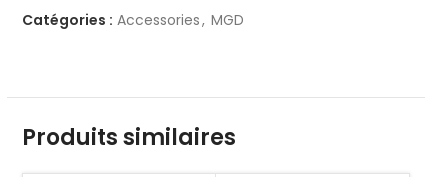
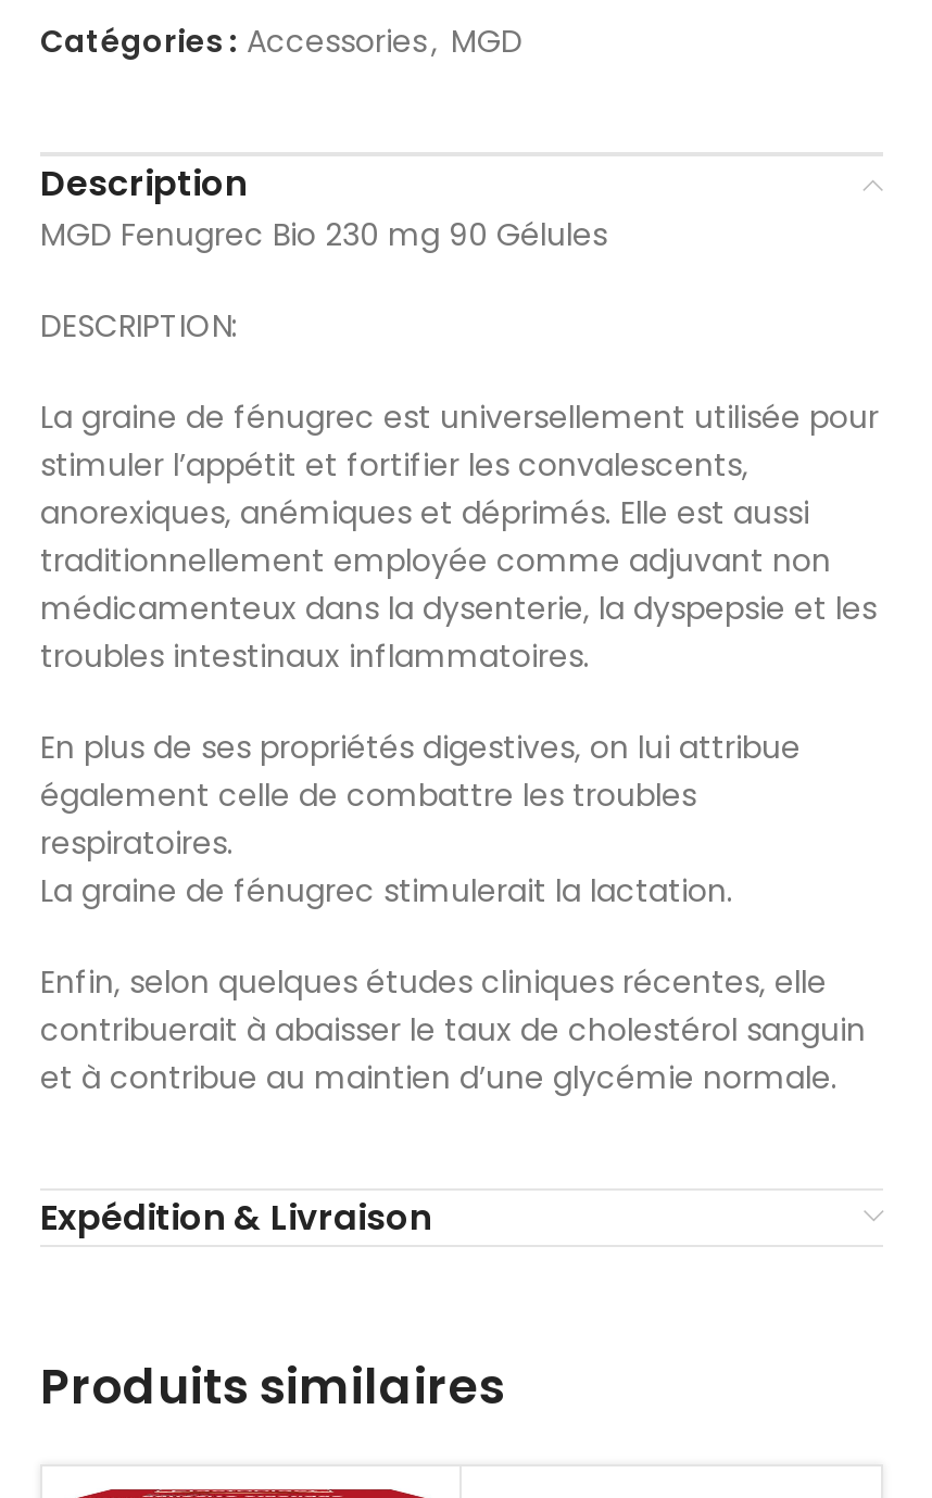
none -> [40,159,879,1243] Description | MGD Fenugrec Bio 230 mg 90 Gélules | DESCRIPTION: | La graine de fénugrec est universellement utilisée pour | stimuler l’appétit et fortifier les convalescents, | anorexiques, anémiques et déprimés. Elle est aussi | traditionnellement employée comme adjuvant non | médicamenteux dans la dysenterie, la dyspepsie et les | troubles intestinaux inflammatoires. | En plus de ses propriétés digestives, on lui attribue | également celle de combattre les troubles | respiratoires. | La graine de fénugrec stimulerait la lactation. | Enfin, selon quelques études cliniques récentes, elle | contribuerait à abaisser le taux de cholestérol sanguin | et à contribue au maintien d’une glycémie normale. | Expédition & Livraison

